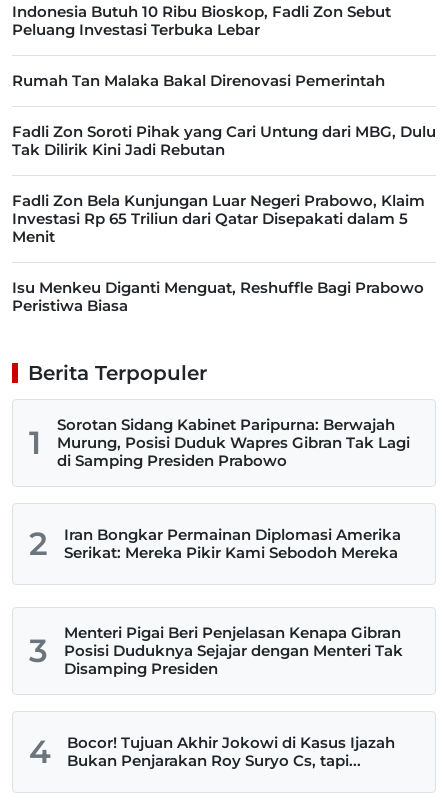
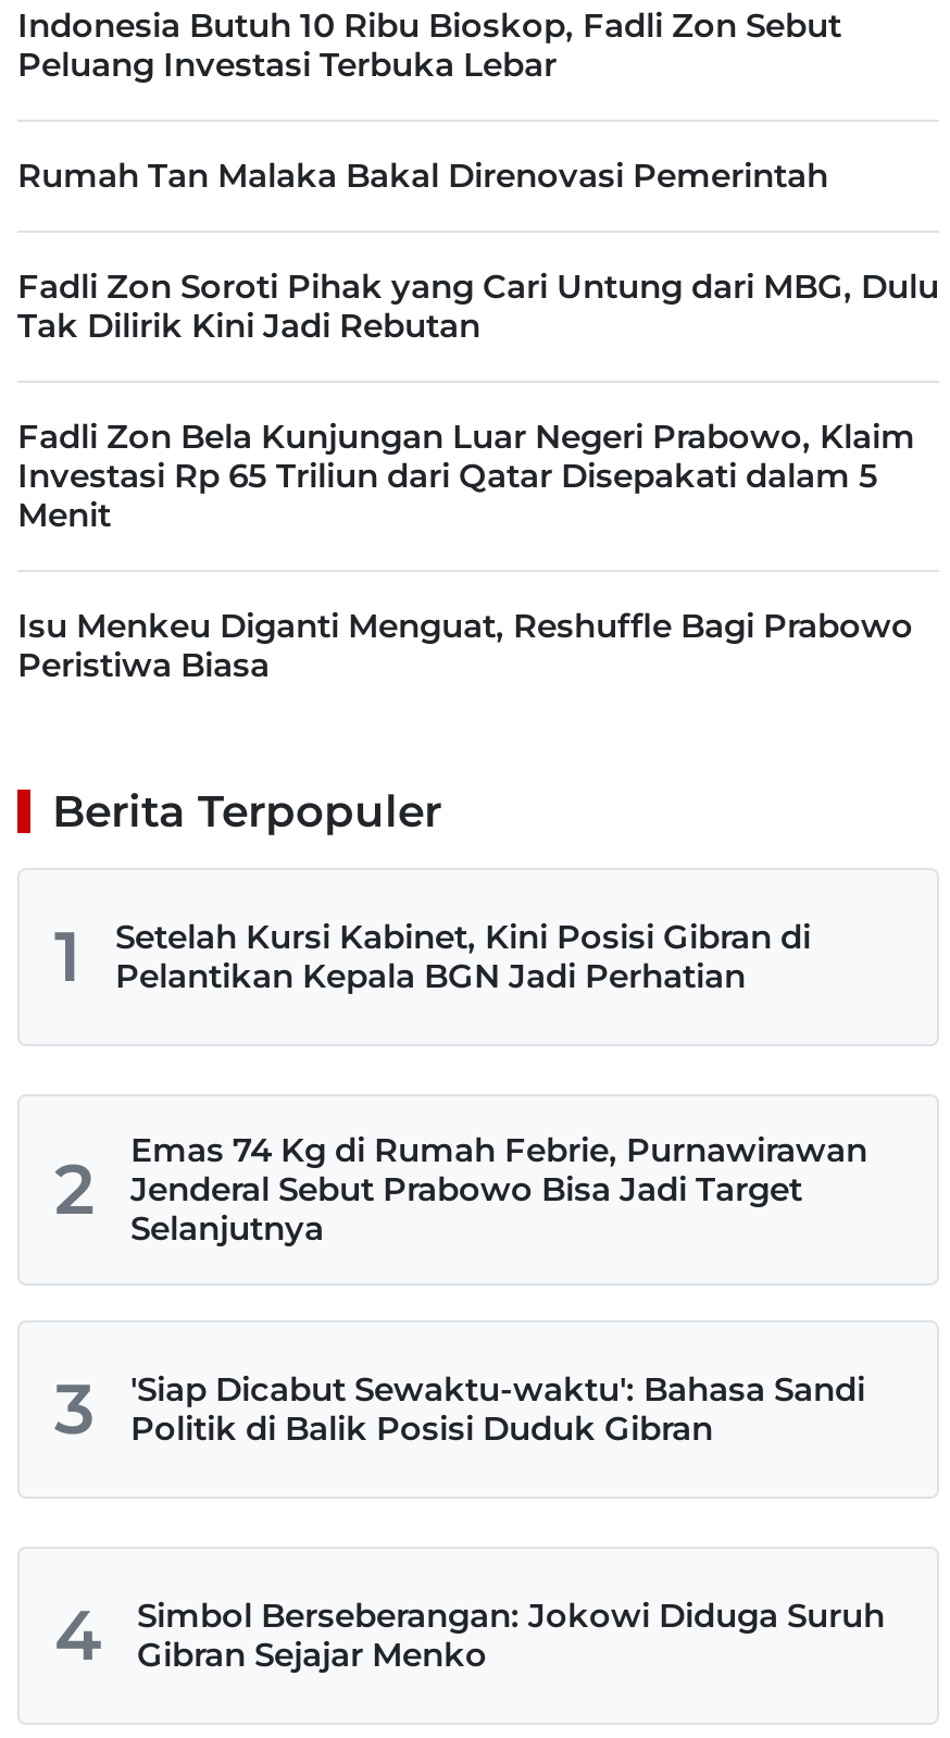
[57,415,410,470] Sorotan Sidang Kabinet Paripurna: Berwajah | Murung, Posisi Duduk Wapres Gibran Tak Lagi | di Samping Presiden Prabowo -> [115,916,811,996] Setelah Kursi Kabinet, Kini Posisi Gibran di | Pelantikan Kepala BGN Jadi Perhatian
[64,525,401,562] Iran Bongkar Permainan Diplomasi Amerika | Serikat: Mereka Pikir Kami Sebodoh Mereka -> [130,1129,867,1249] Emas 74 Kg di Rumah Febrie, Purnawirawan | Jenderal Sebut Prabowo Bisa Jadi Target | Selanjutnya
[64,623,403,678] Menteri Pigai Beri Penjelasan Kenapa Gibran | Posisi Duduknya Sejajar dengan Menteri Tak | Disamping Presiden -> [130,1368,865,1449] 'Siap Dicabut Sewaktu-waktu': Bahasa Sandi | Politik di Balik Posisi Duduk Gibran
[67,733,395,770] Bocor! Tujuan Akhir Jokowi di Kasus Ijazah | Bukan Penjarakan Roy Suryo Cs, tapi... -> [137,1594,885,1675] Simbol Berseberangan: Jokowi Diduga Suruh | Gibran Sejajar Menko

